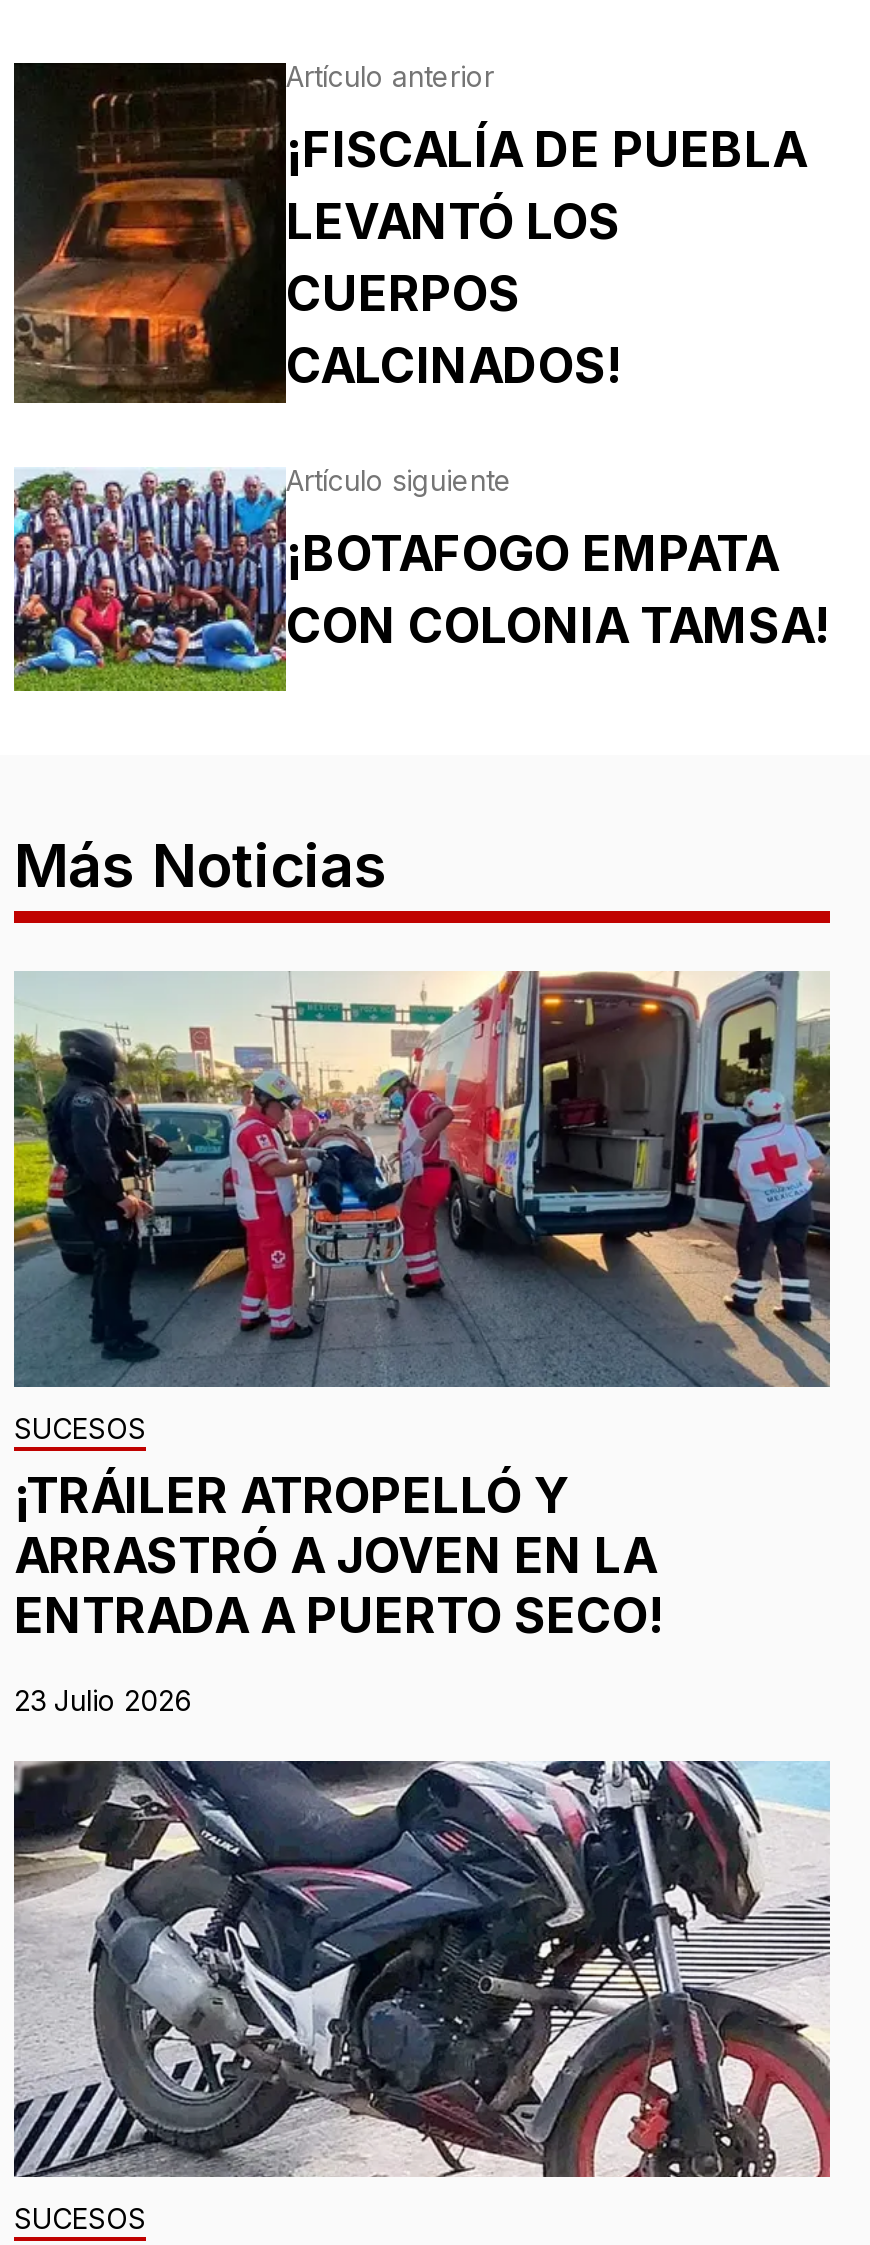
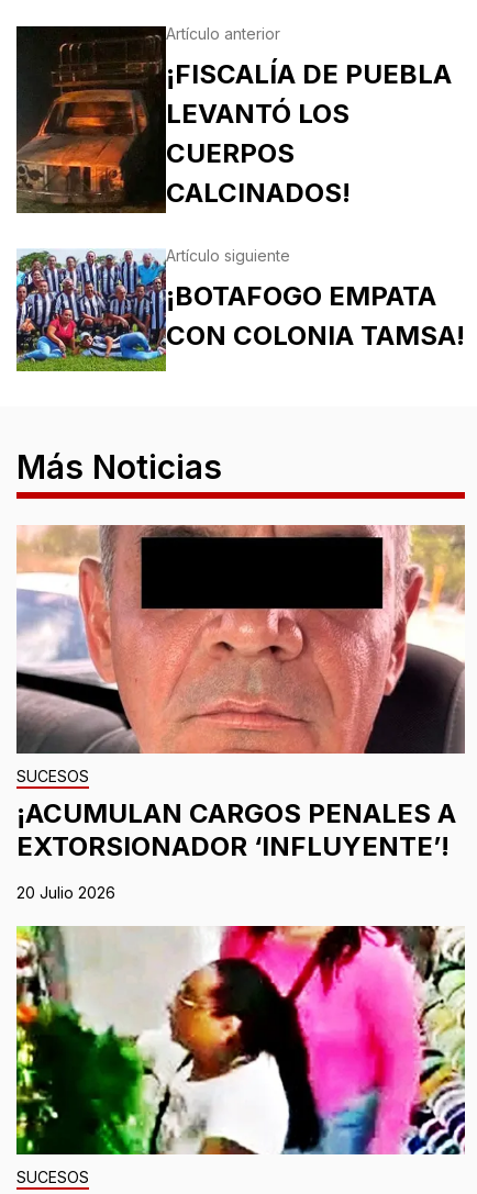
[12,971,832,1645] [image] | ¡TRÁILER ATROPELLÓ Y | ARRASTRÓ A JOVEN EN LA | ENTRADA A PUERTO SECO! -> [16,524,466,862] [image] | ¡ACUMULAN CARGOS PENALES A | EXTORSIONADOR ‘INFLUYENTE’!
[14,1683,192,1717] 23 Julio 2026 -> [16,883,115,902] 20 Julio 2026
[12,1759,832,2179] [image] -> [15,925,466,1156] [image]

